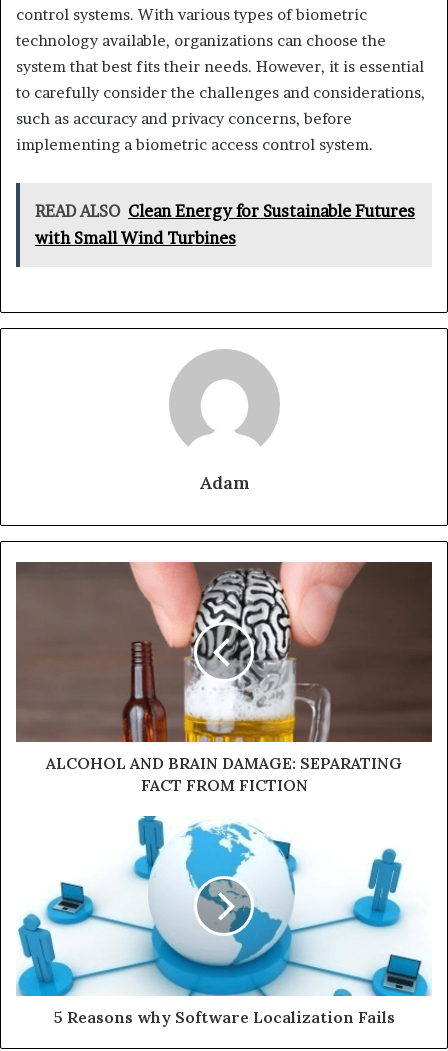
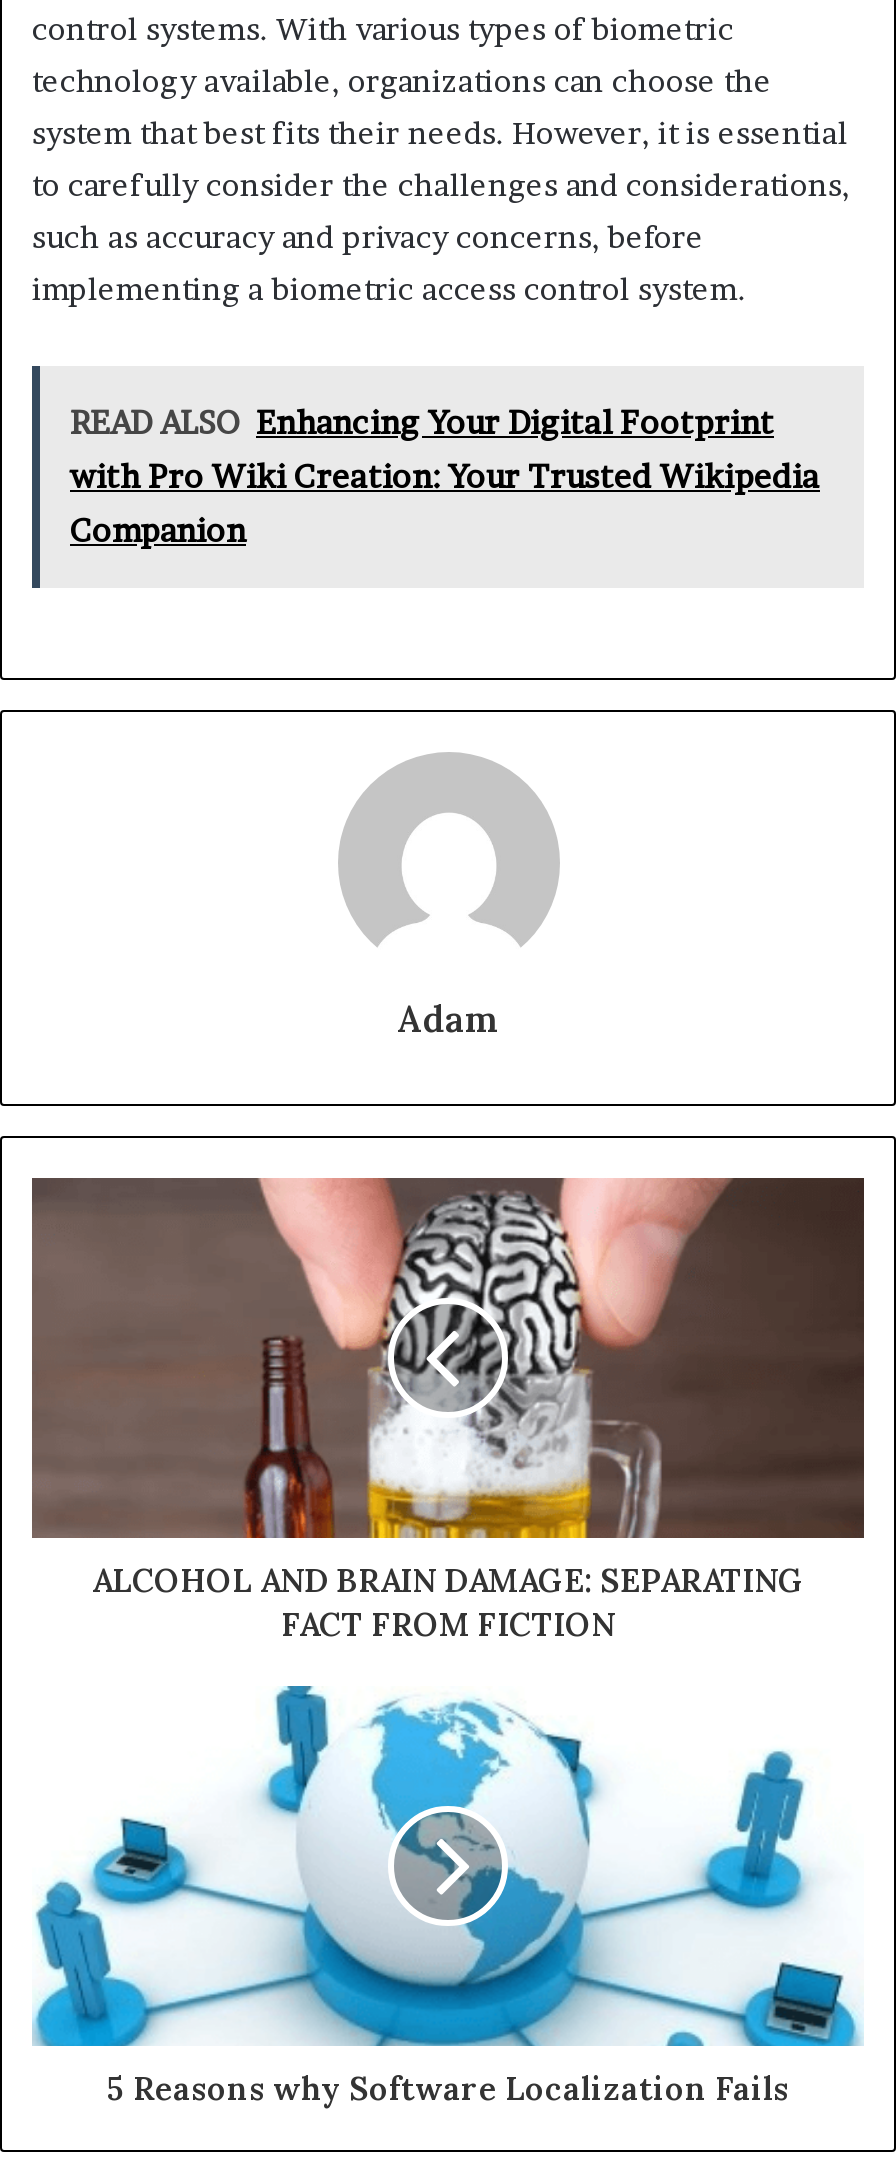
[35,201,415,248] READ ALSO Clean Energy for Sustainable Futures | with Small Wind Turbines -> [70,402,820,550] READ ALSO Enhancing Your Digital Footprint | with Pro Wiki Creation: Your Trusted Wikipedia | Companion

